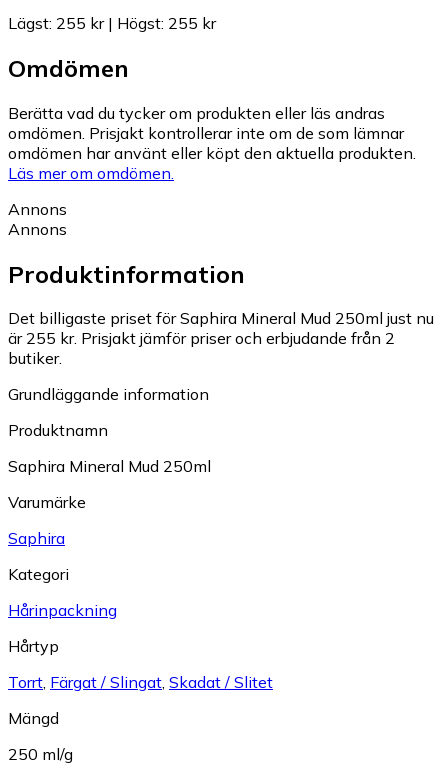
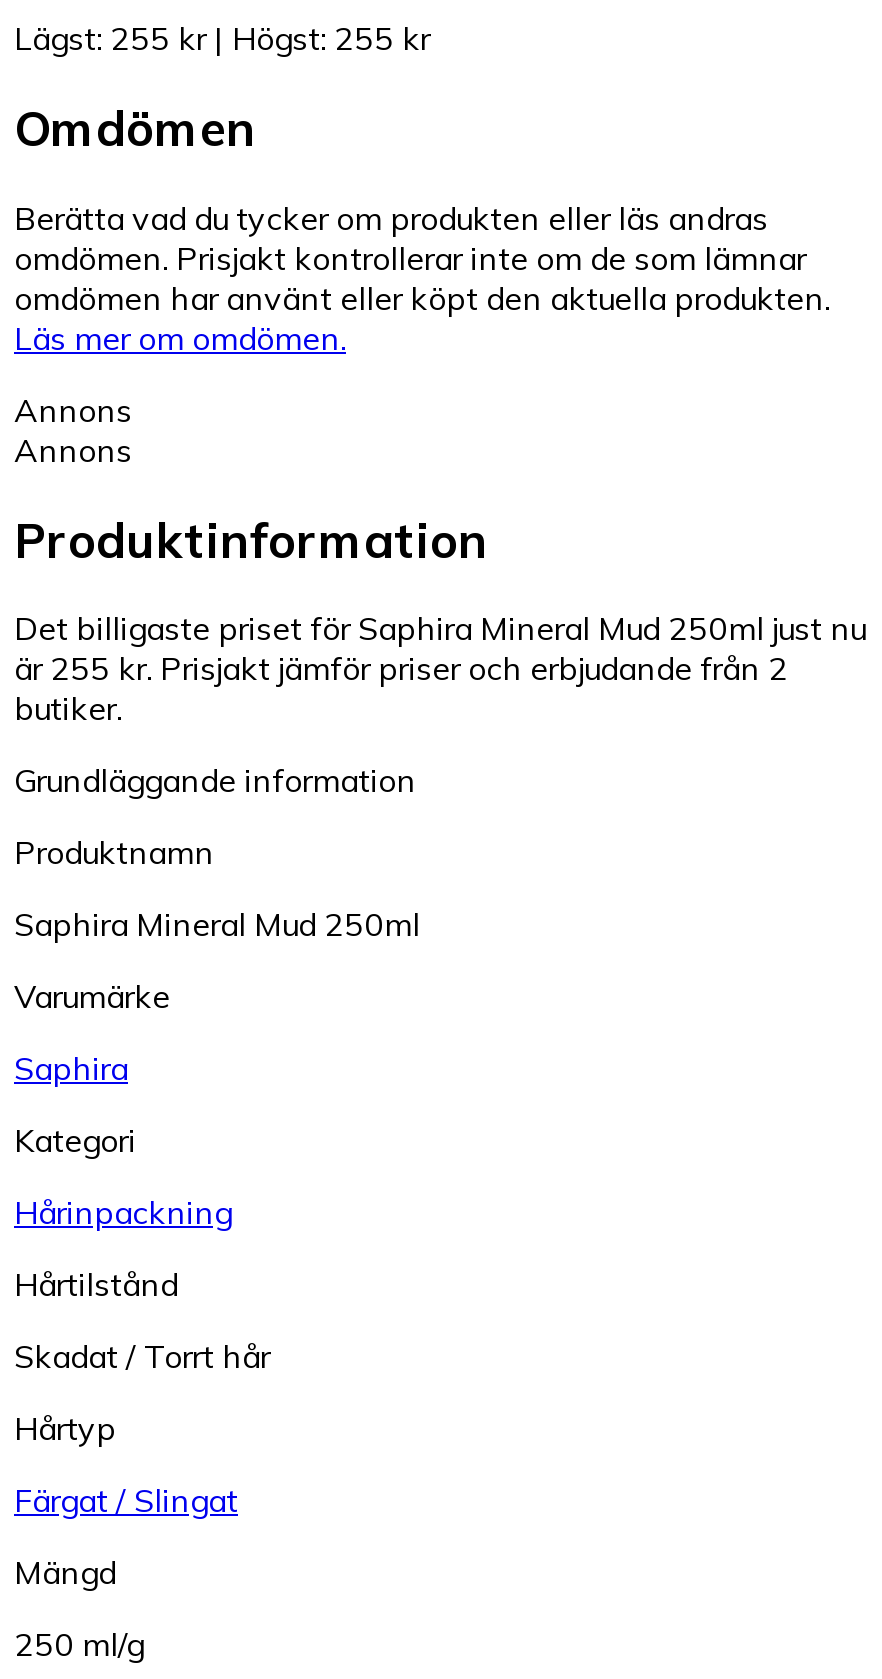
none -> [14,1265,270,1377] Hårtilstånd | Skadat / Torrt hår
[8,672,273,692] Torrt, Färgat / Slingat, Skadat / Slitet -> [14,1481,238,1521] Färgat / Slingat

